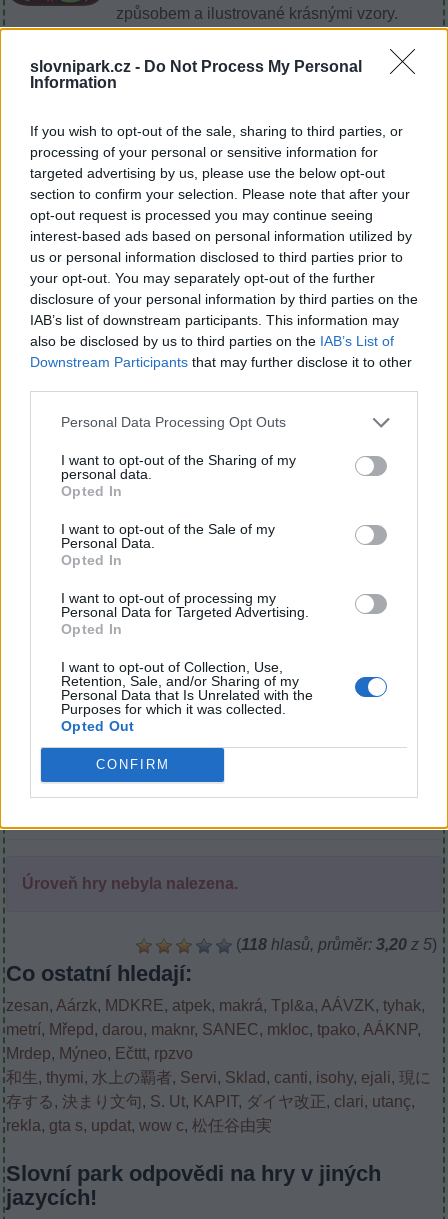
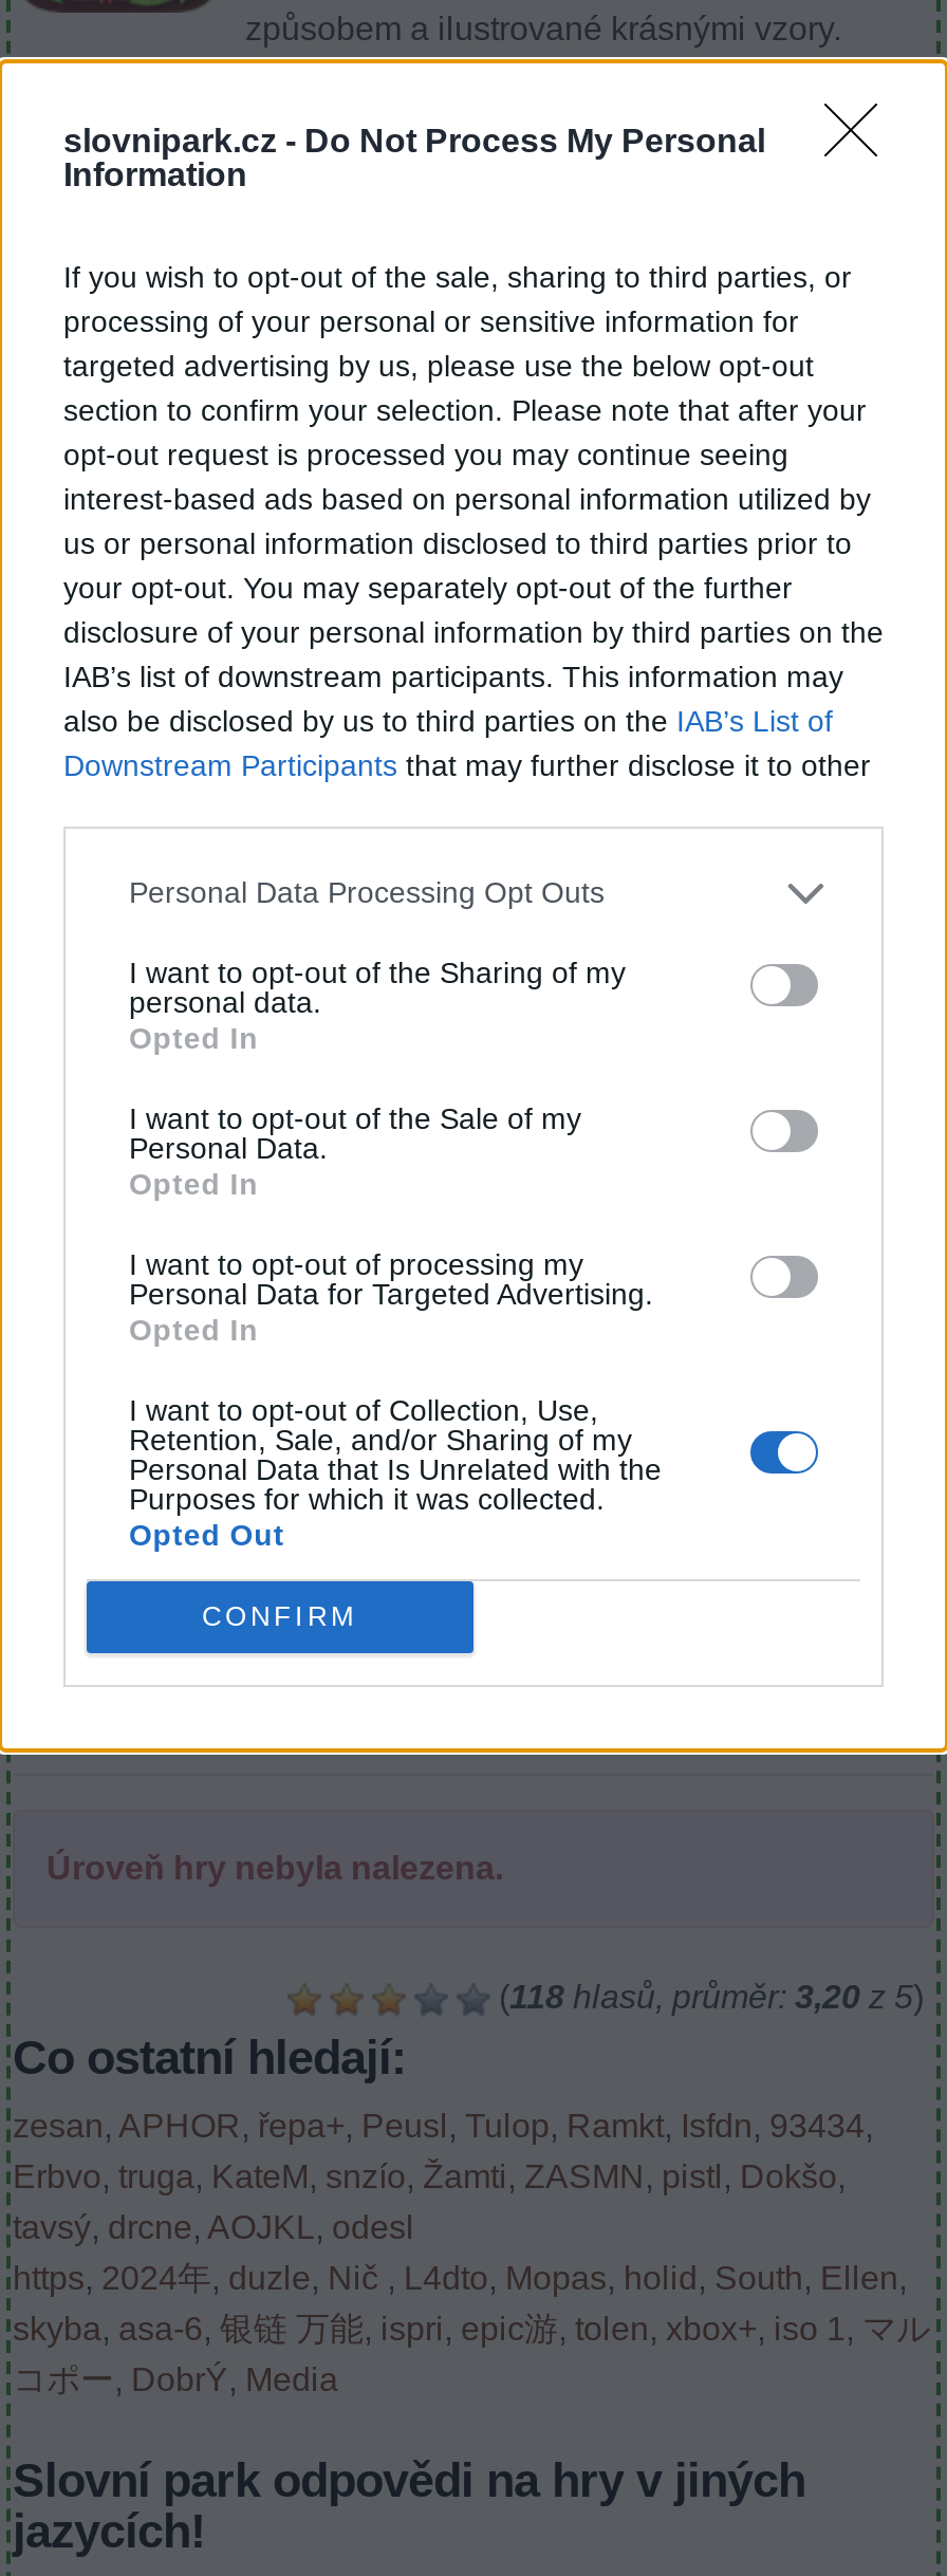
[6,997,431,1134] zesan, Aárzk, MDKRE, atpek, makrá, Tpl&a, AÁVZK, tyhak, | metrí, Mřepd, darou, maknr, SANEC, mkloc, tpako, AÁKNP, | Mrdep, Mýneo, Ečttt, rpzvo | 和生, thymi,水上の覇者, Servi, Sklad, canti, isohy, ejali,現に | 存する,決まり文句, S. Ut, KAPIT,ダイヤ改正, clari, utanç, | rekla, gta s, updat, wow c,松任谷由実 -> [13,2108,930,2397] zesan, APHOR, řepa+, Peusl, Tulop, Ramkt, Isfdn, 93434, | Erbvo, truga, KateM, snzío, Žamti, ZASMN, pistl, Dokšo, | tavsý, drcne, AOJKL, odesl | https, 2024年, duzle, Nič, L4dto, Mopas, holid, South, Ellen, | skyba, asa-6,银链 万能, ispri, epic游, tolen, xbox+, iso 1,マル | コポー, DobrÝ, Media

